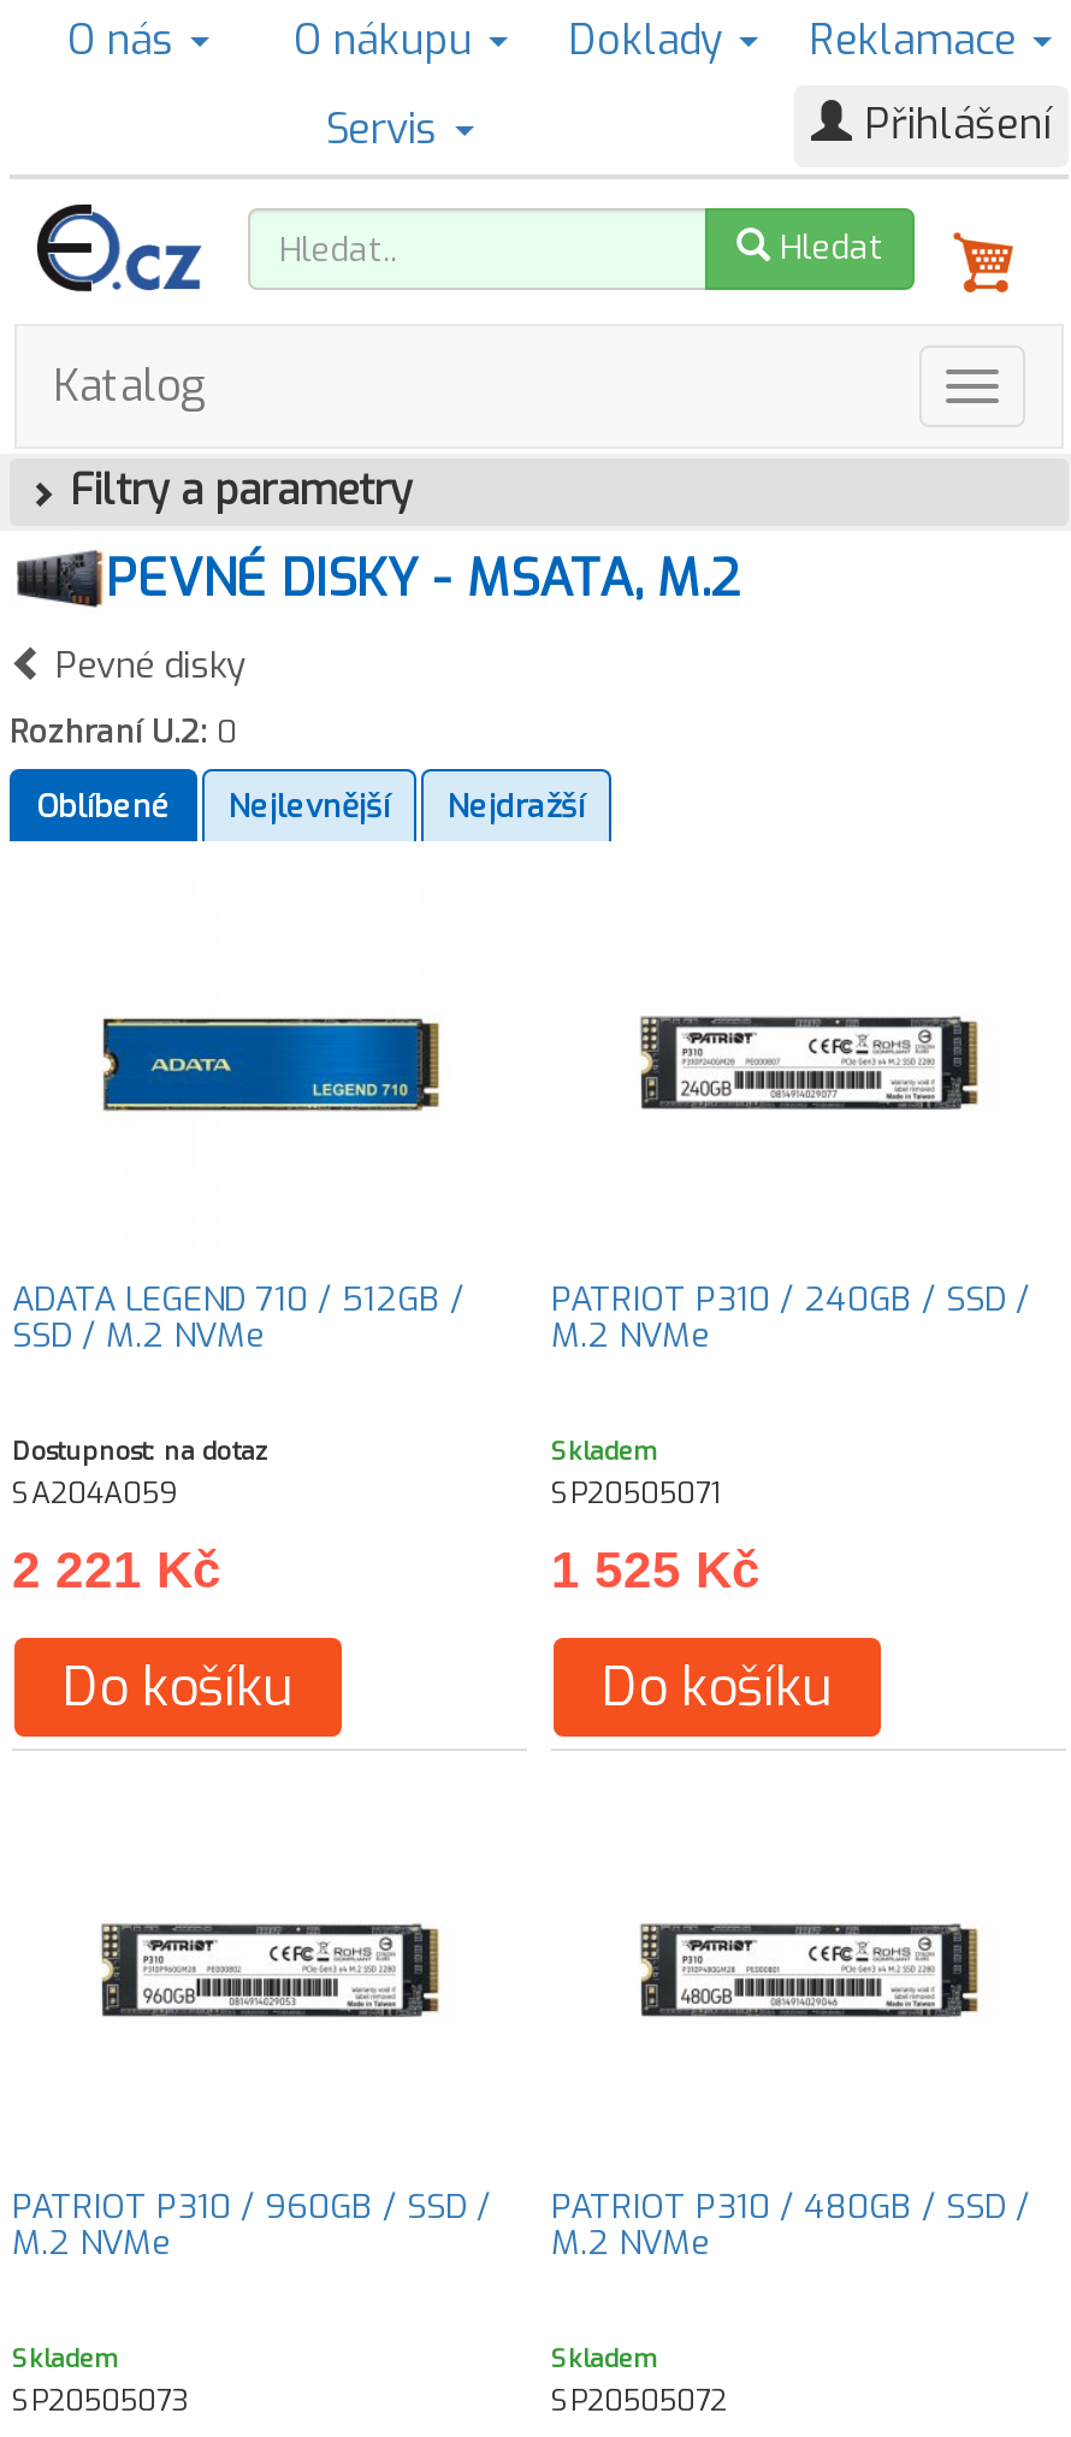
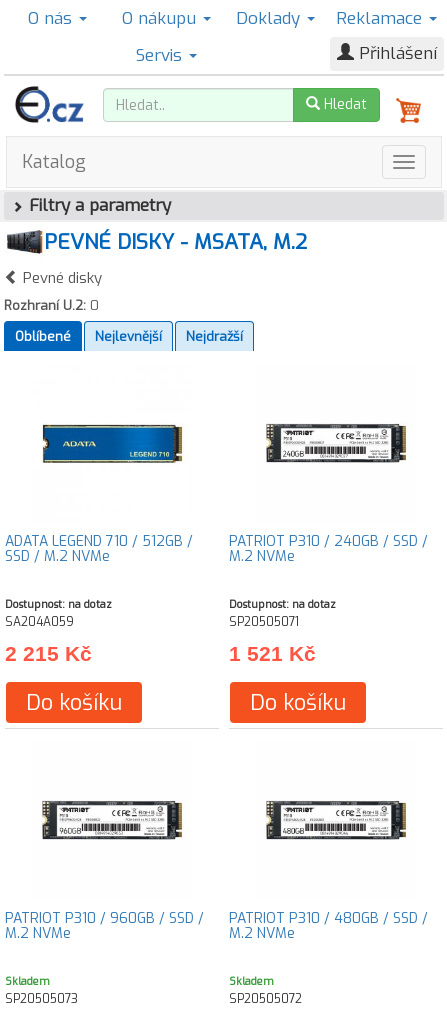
[551,1433,659,1467] Skladem -> [229,597,336,611] Dostupnost: na dotaz
[12,1542,221,1597] 2 221 Kč -> [5,642,92,665] 2 215 Kč
[551,1542,761,1597] 1 525 Kč -> [229,642,316,665] 1 521 Kč

